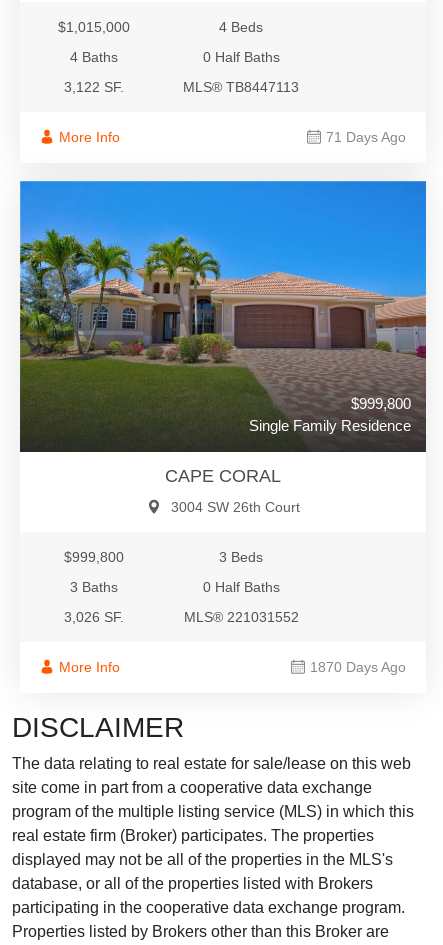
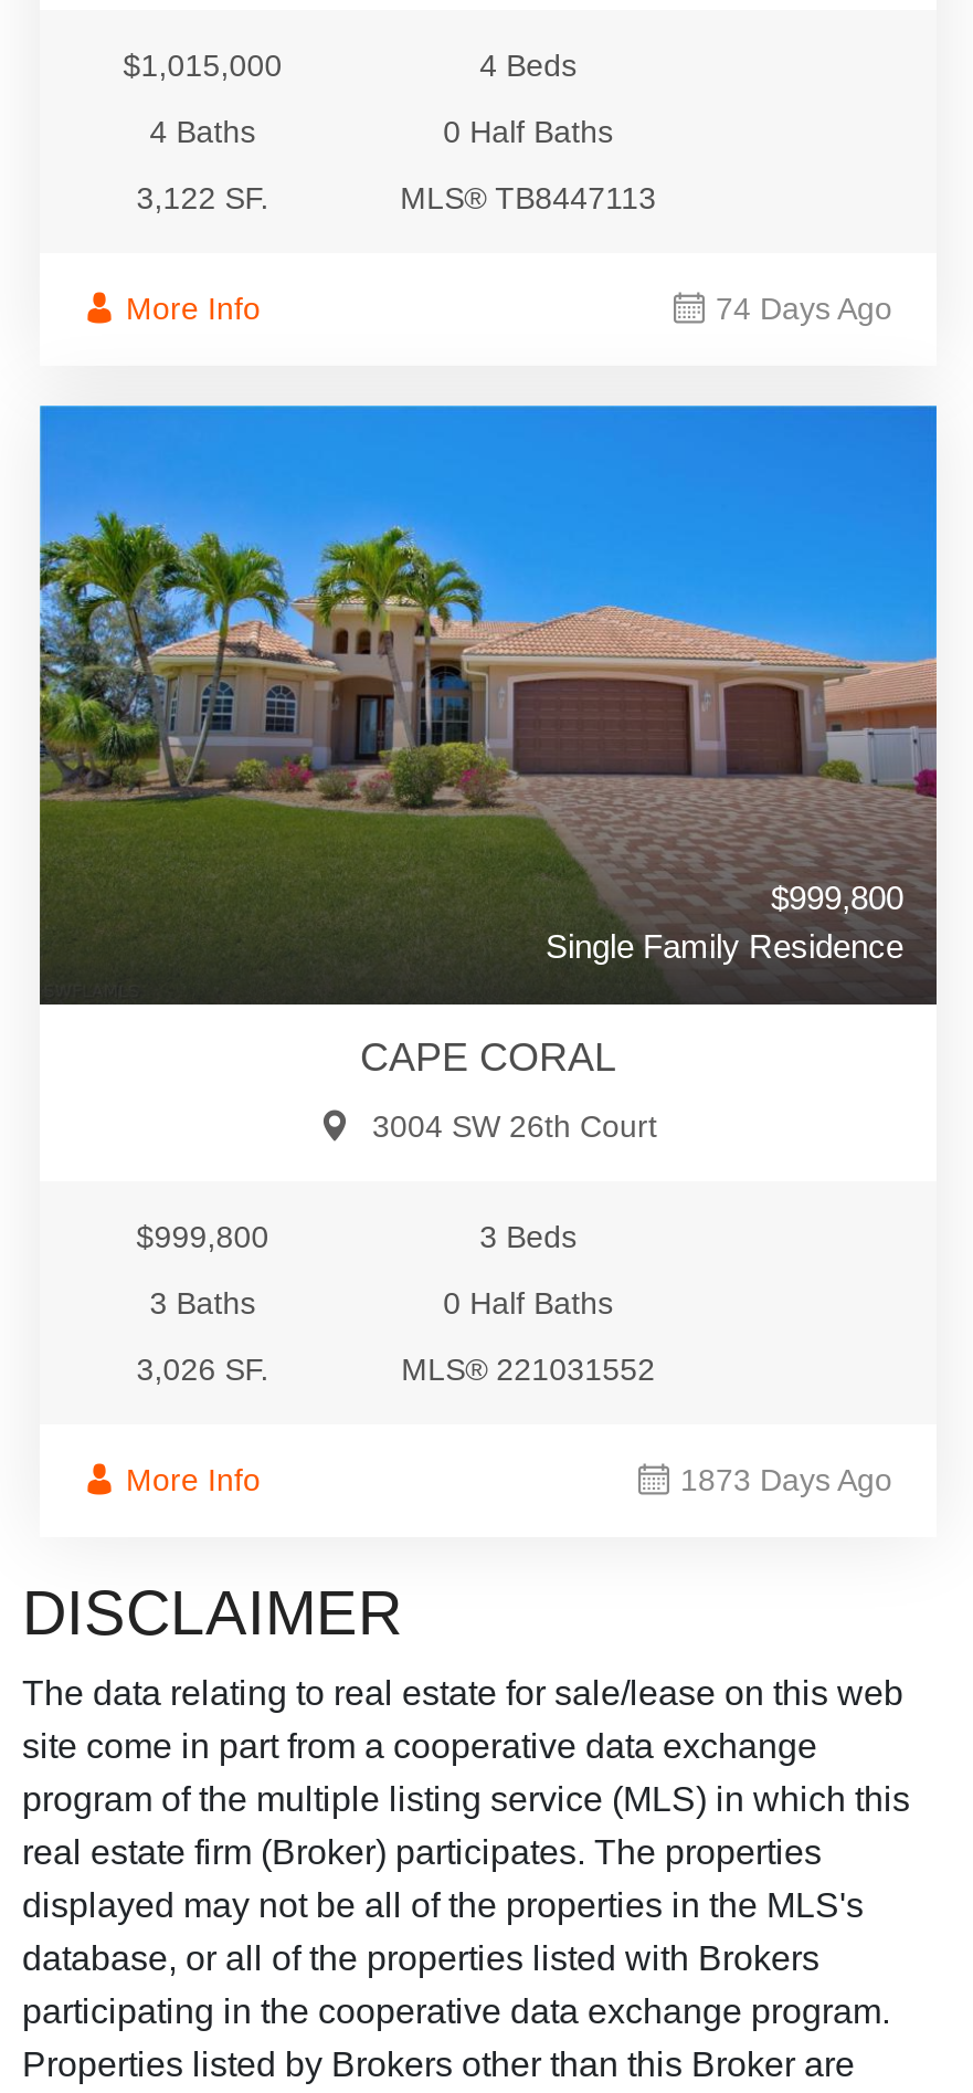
[326,129,406,145] 71 Days Ago -> [716,291,892,326] 74 Days Ago
[310,659,406,675] 1870 Days Ago -> [680,1461,892,1497] 1873 Days Ago

